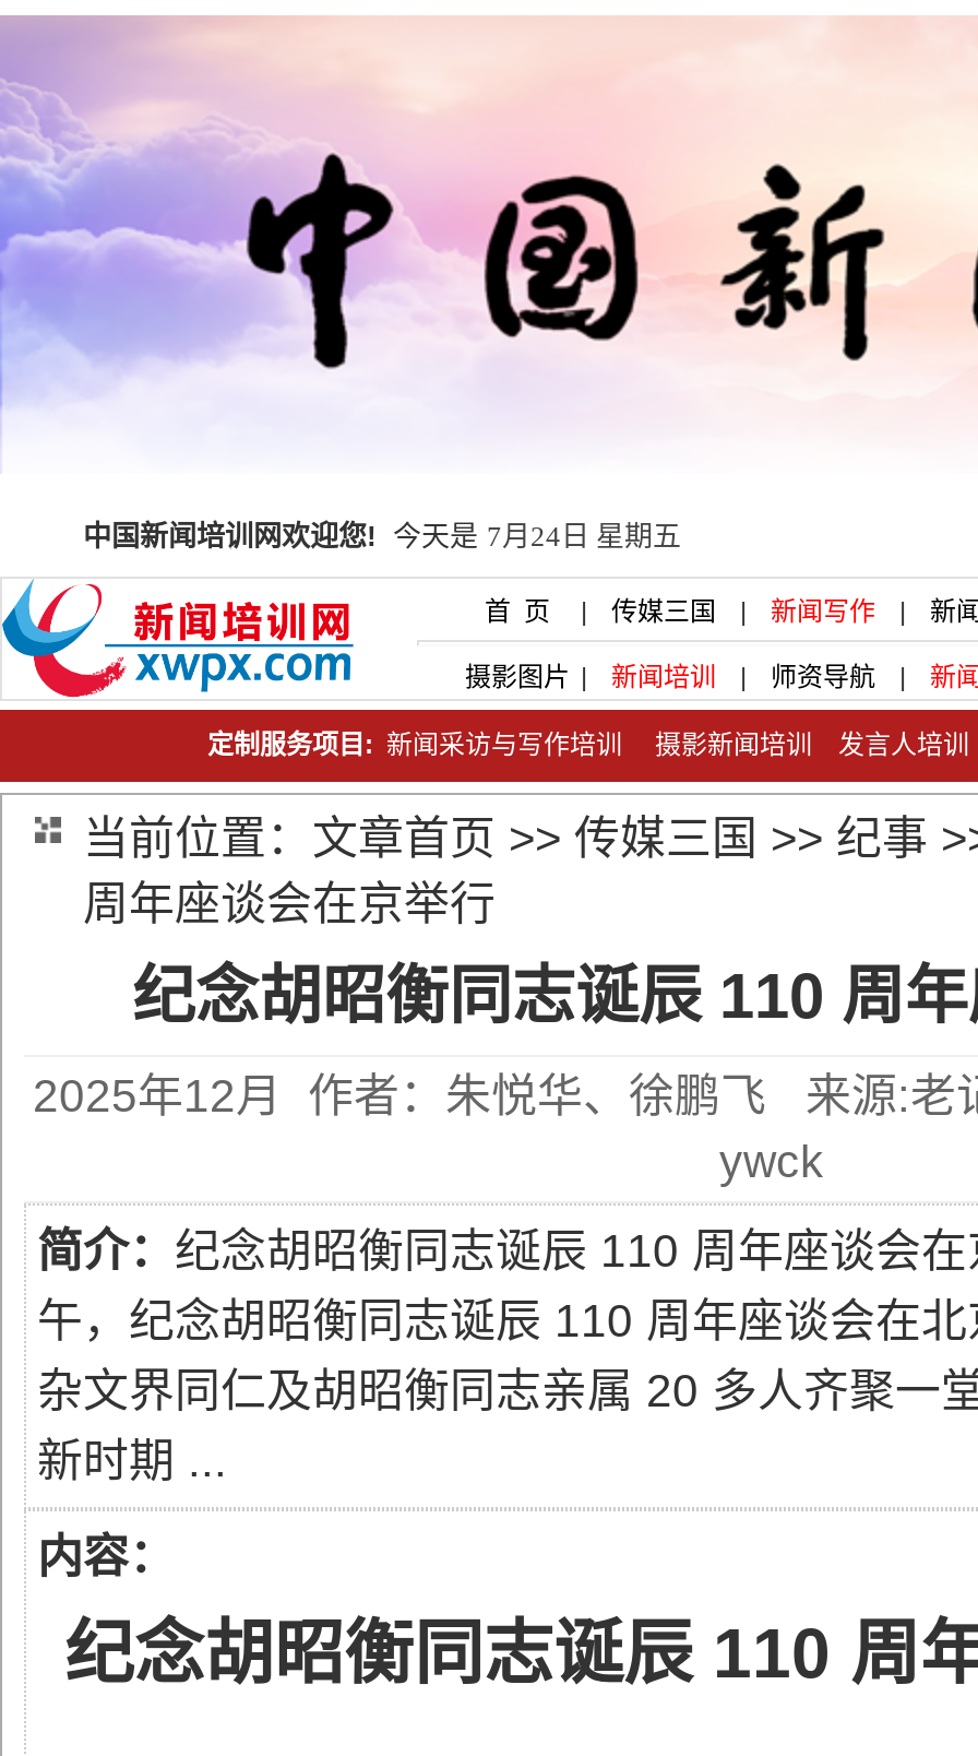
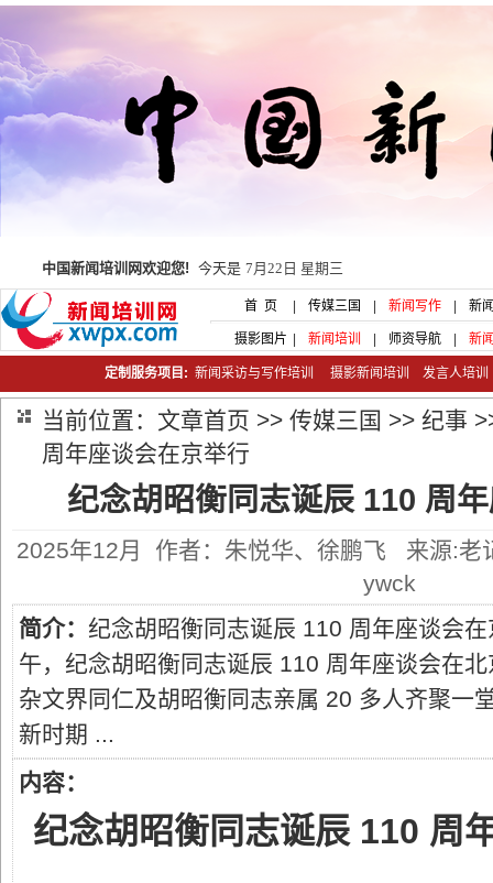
[83,520,681,553] 中国新闻培训网欢迎您!今天是7月24日 星期五 -> [42,260,343,276] 中国新闻培训网欢迎您!今天是7月22日 星期三

